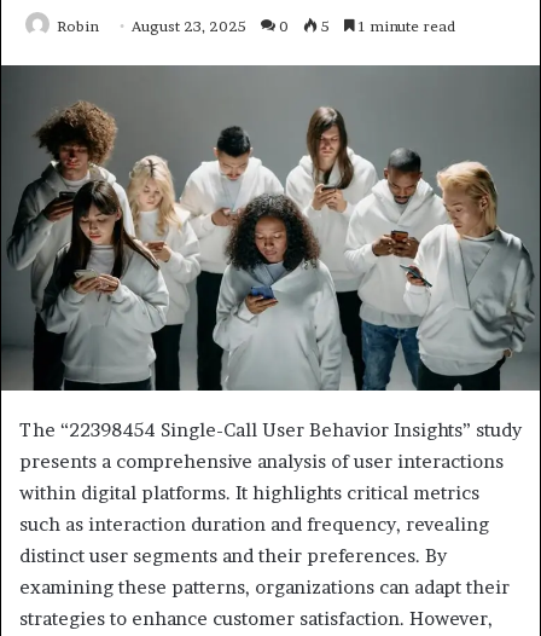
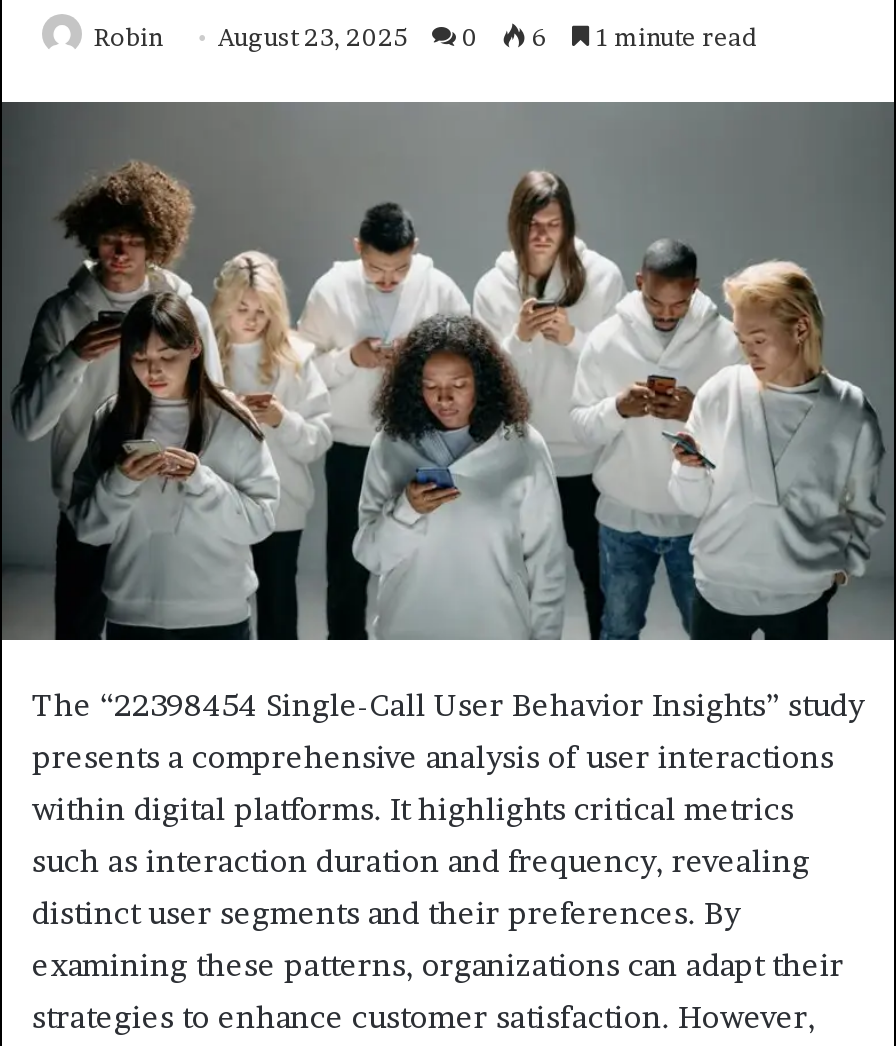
[57,17,455,35] Robin August 23, 2025 0 5 1 minute read -> [94,22,756,52] Robin August 23, 2025 0 6 1 minute read

